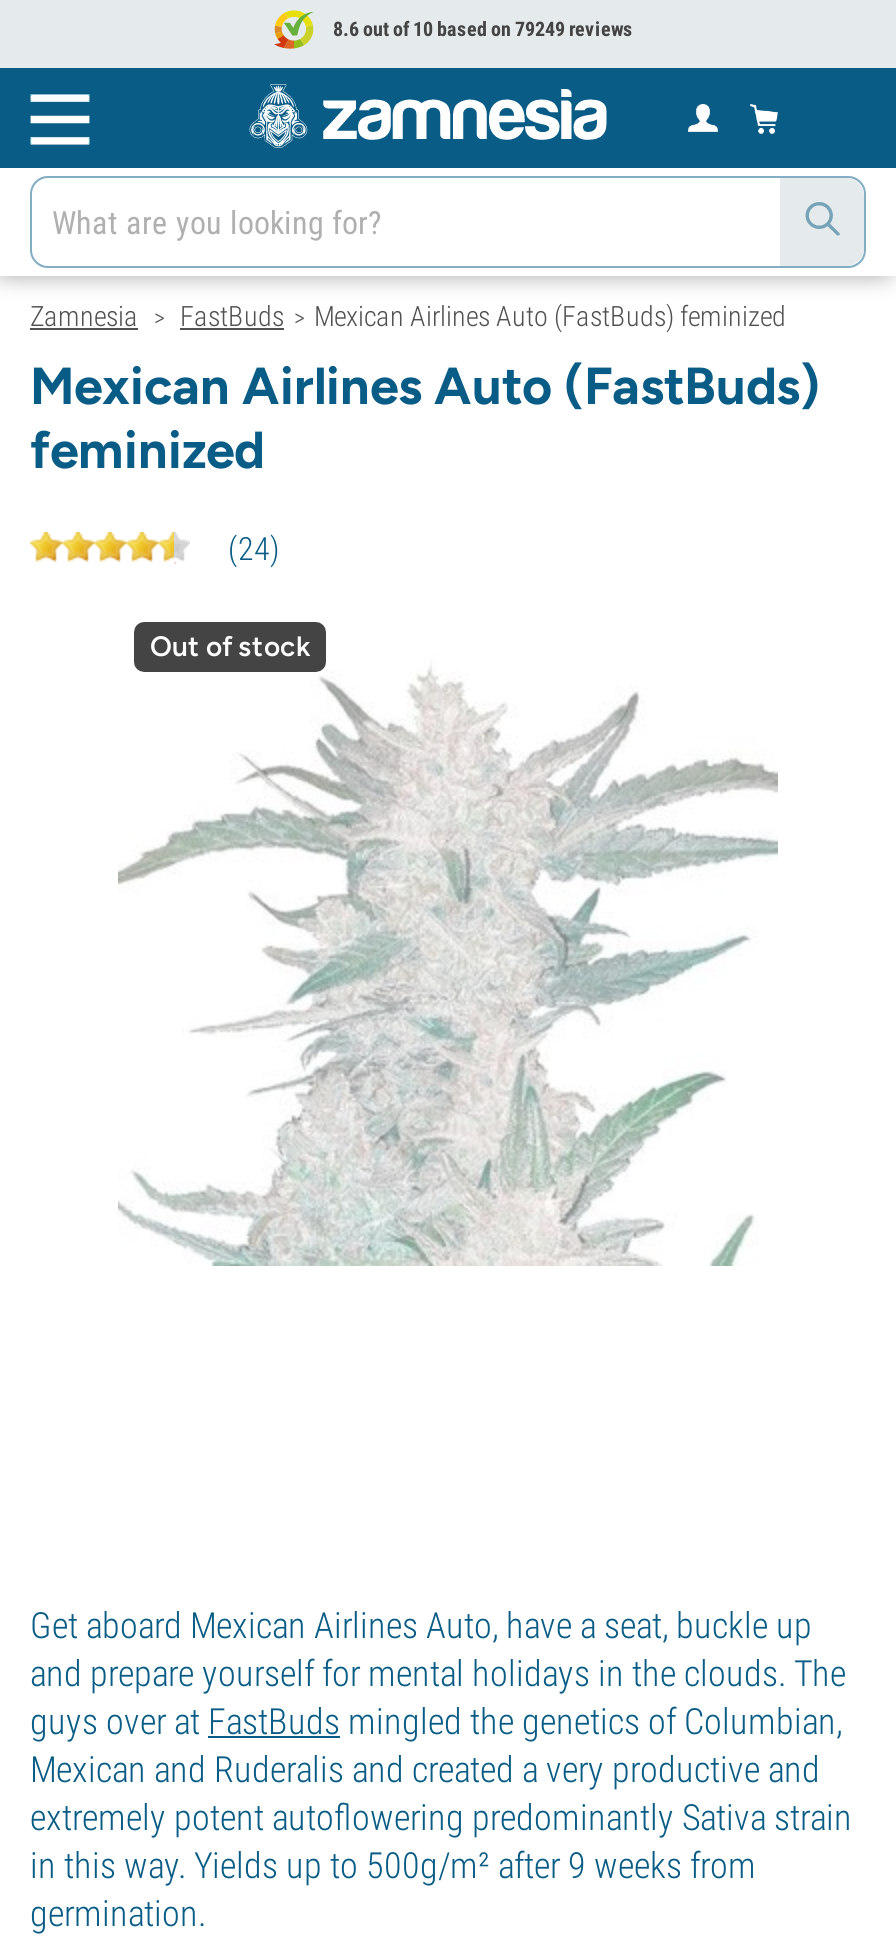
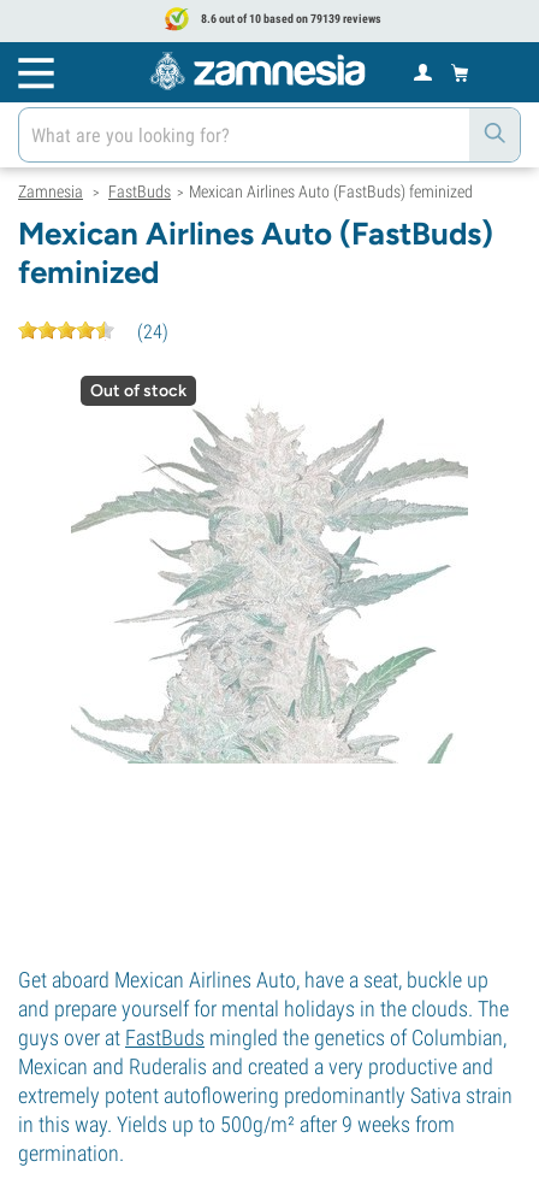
[329,18,633,40] 8.6 out of 10 based on 79249 reviews -> [198,12,381,25] 8.6 out of 10 based on 79139 reviews

